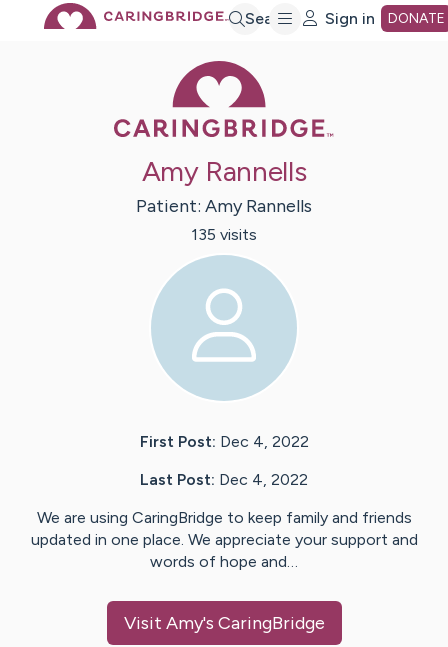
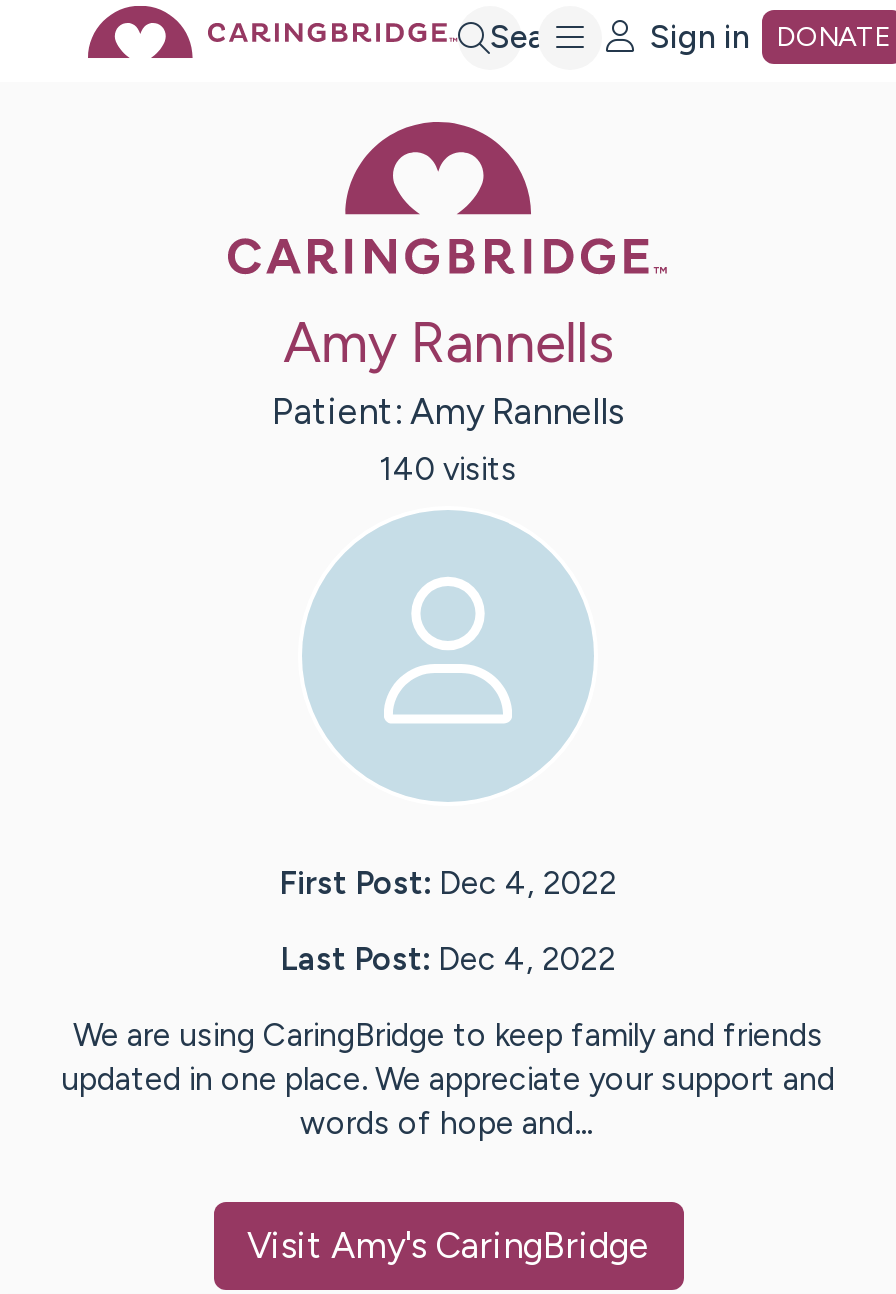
[191,225,257,244] 135 visits -> [379,451,517,489] 140 visits

